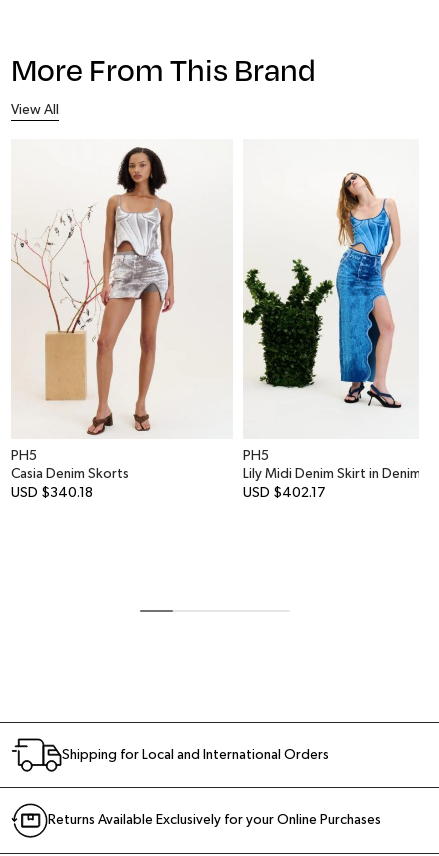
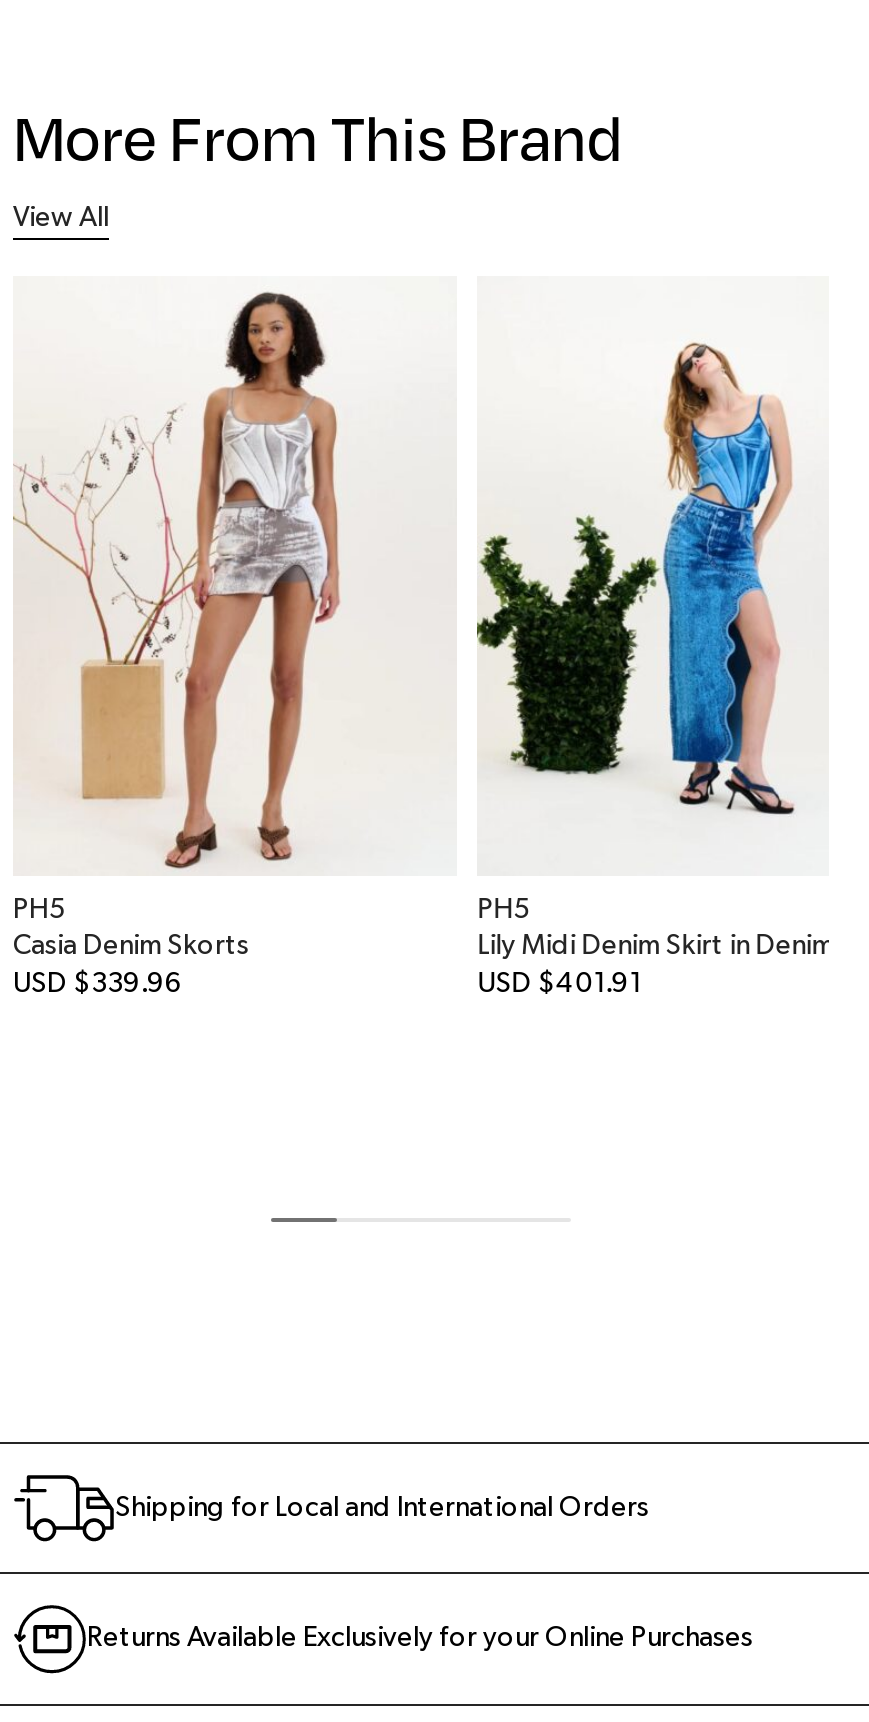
[11,486,93,500] USD $340.18 -> [13,970,183,998] USD $339.96
[243,486,325,500] USD $402.17 -> [477,970,641,998] USD $401.91

